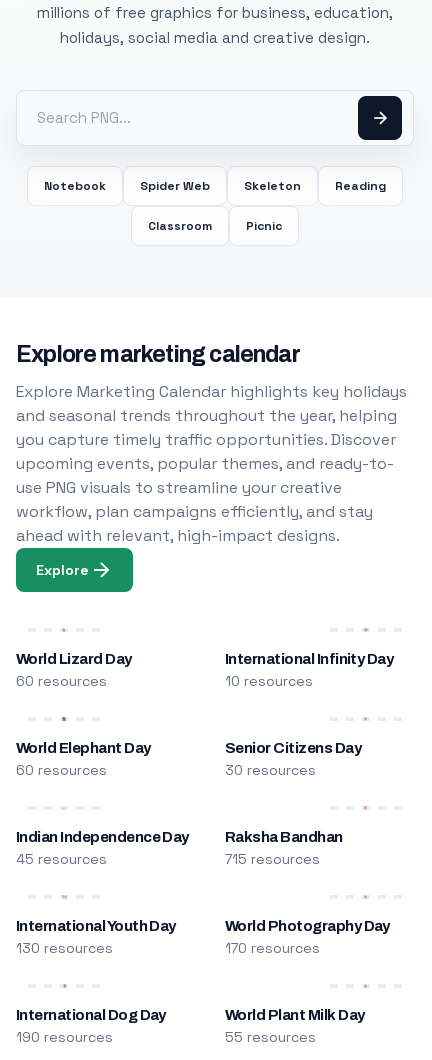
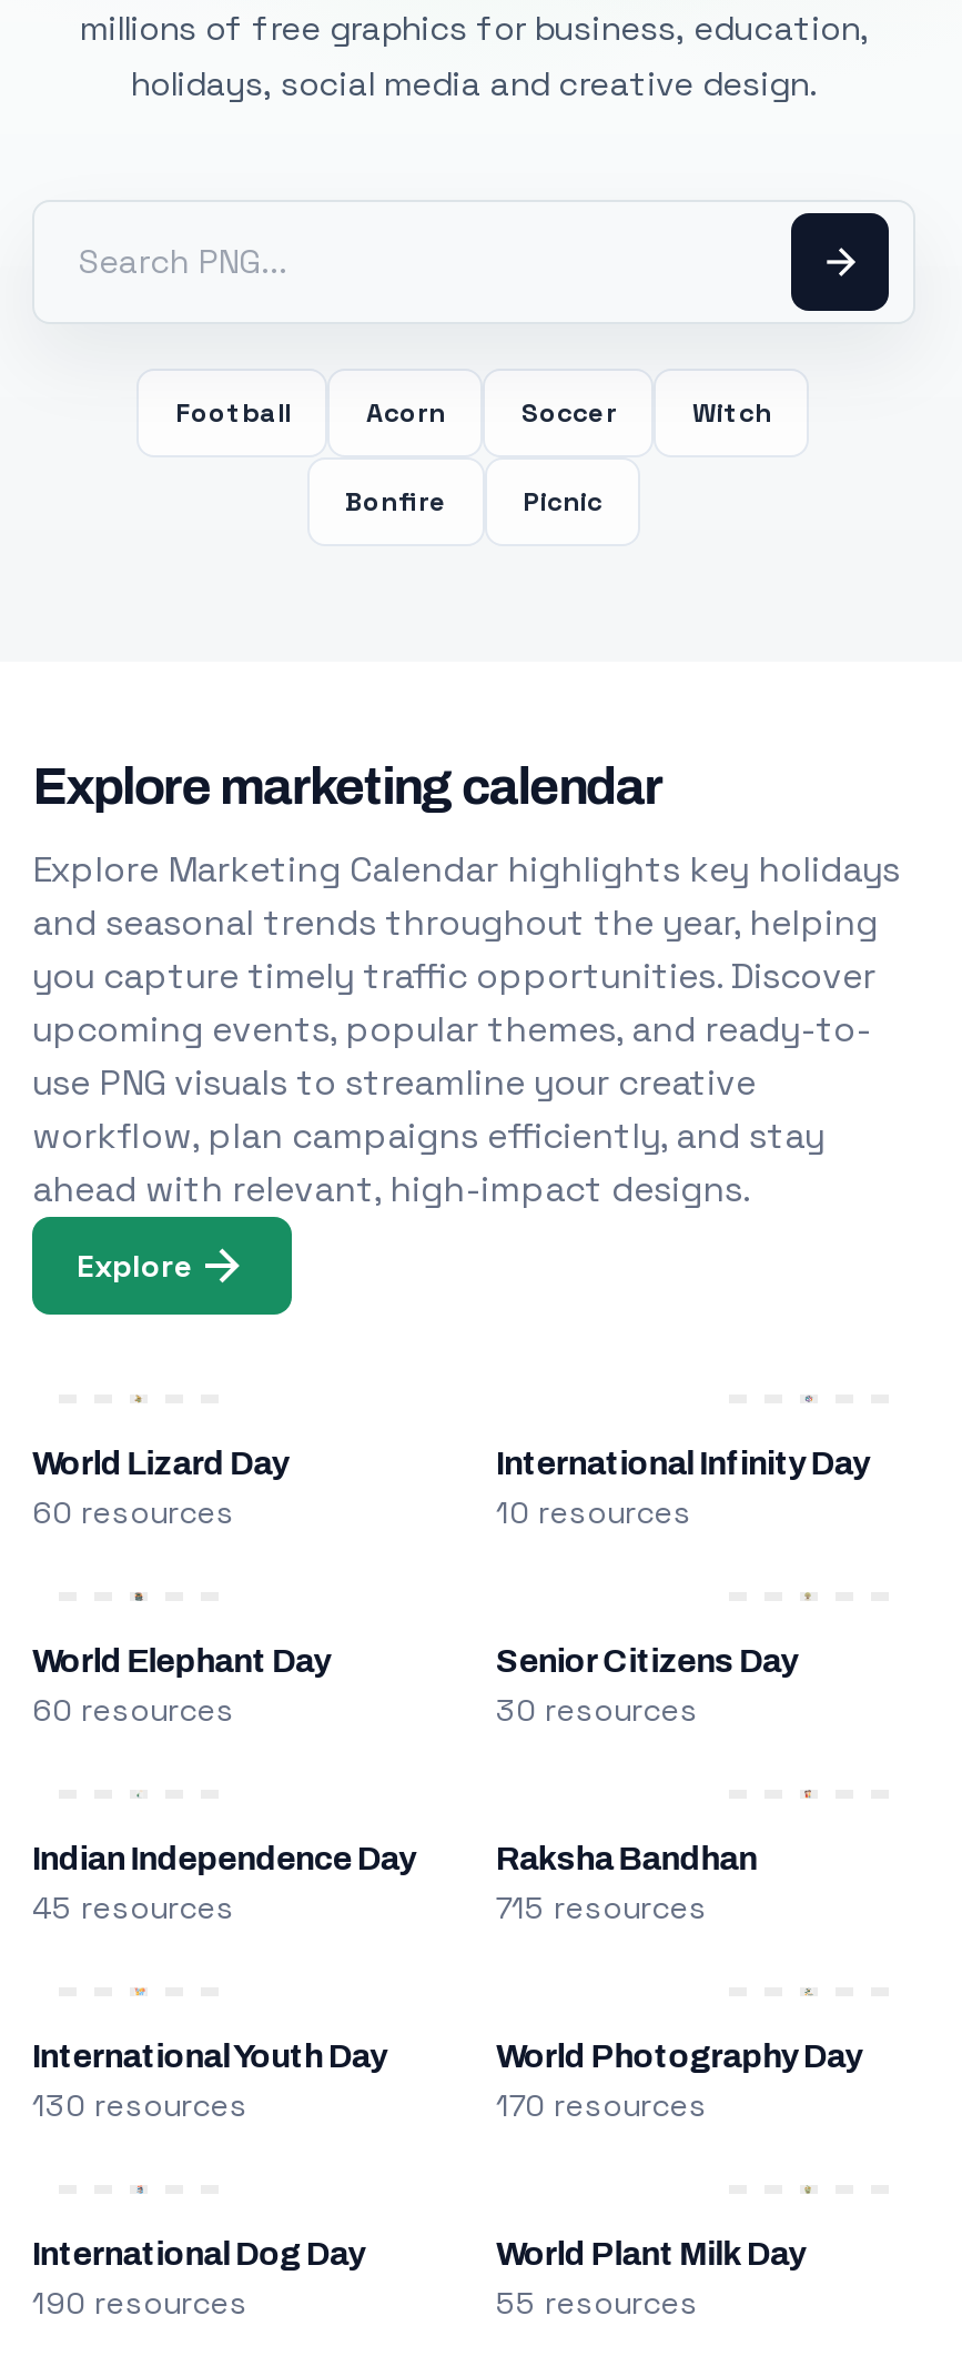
[44,178,386,194] Notebook | Spider Web | Skeleton | Reading -> [175,395,772,431] Football | Acorn | Soccer | Witch
[148,218,212,234] Classroom -> [345,484,447,520] Bonfire

